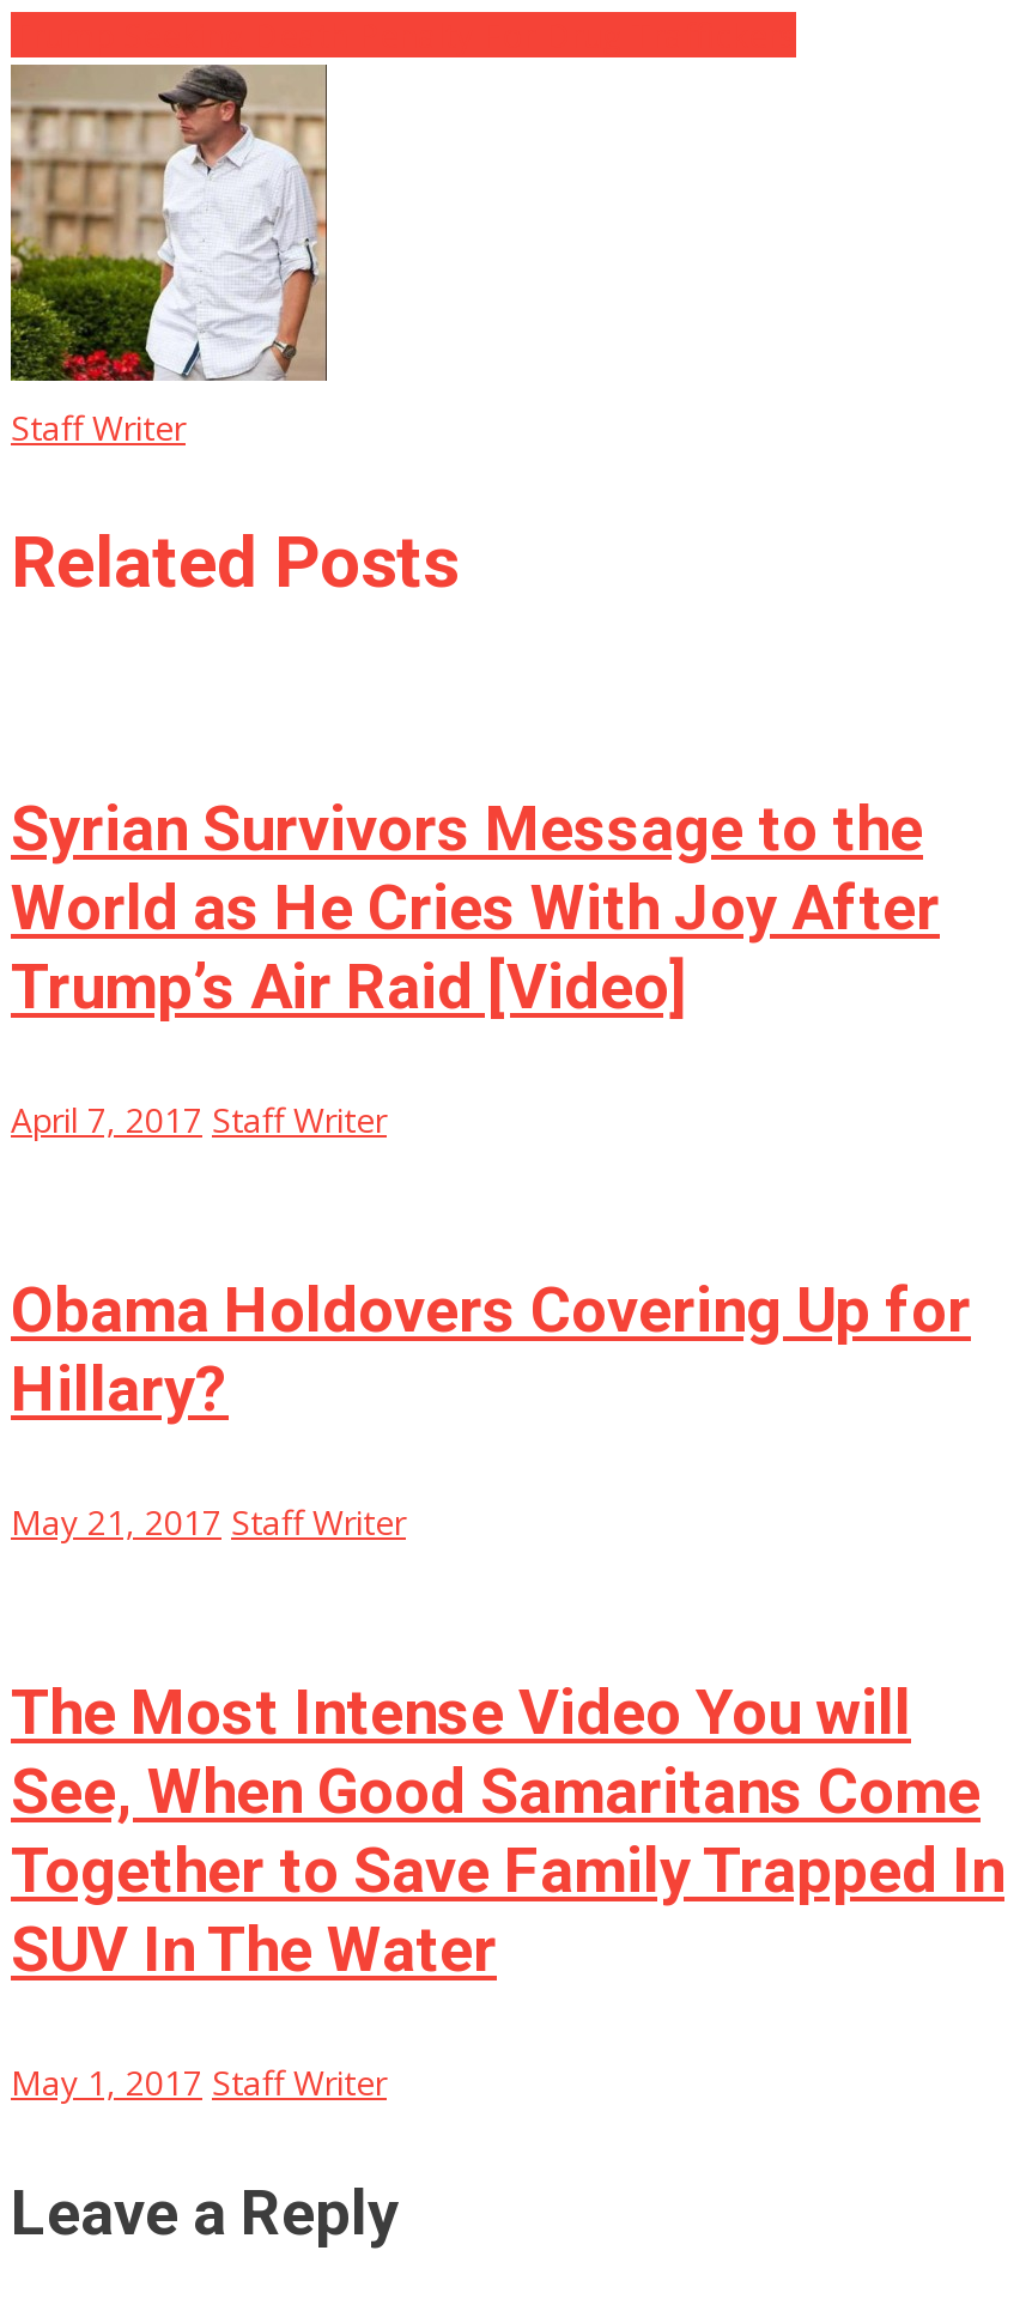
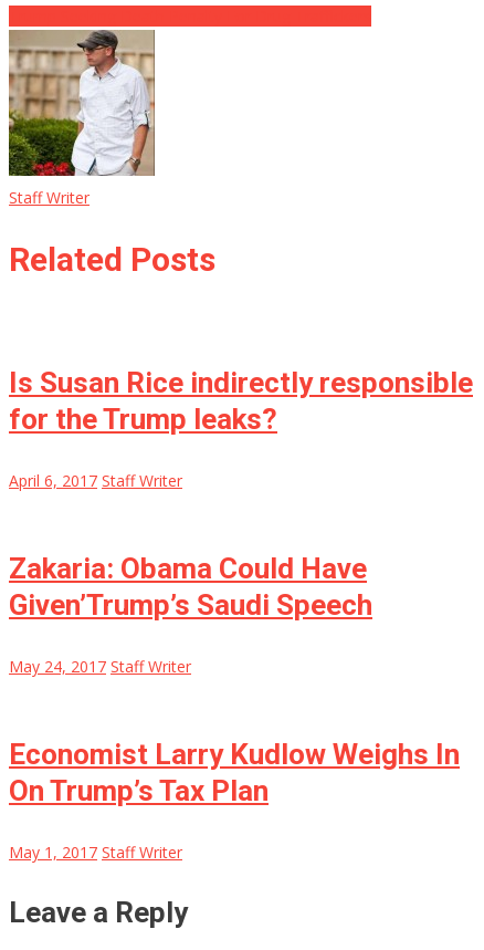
[11,793,940,1023] Syrian Survivors Message to the | World as He Cries With Joy After | Trump’s Air Raid [Video] -> [9,366,473,436] Is Susan Rice indirectly responsible | for the Trump leaks?
[11,1098,387,1143] April 7, 2017 Staff Writer -> [9,470,182,491] April 6, 2017 Staff Writer
[11,1275,971,1426] Obama Holdovers Covering Up for | Hillary? -> [9,552,372,622] Zakaria: Obama Could Have | Given’Trump’s Saudi Speech
[11,1500,406,1545] May 21, 2017 Staff Writer -> [9,656,191,677] May 24, 2017 Staff Writer
[11,1677,1004,1986] The Most Intense Video You will | See, When Good Samaritans Come | Together to Save Family Trapped In | SUV In The Water -> [9,738,460,808] Economist Larry Kudlow Weighs In | On Trump’s Tax Plan

